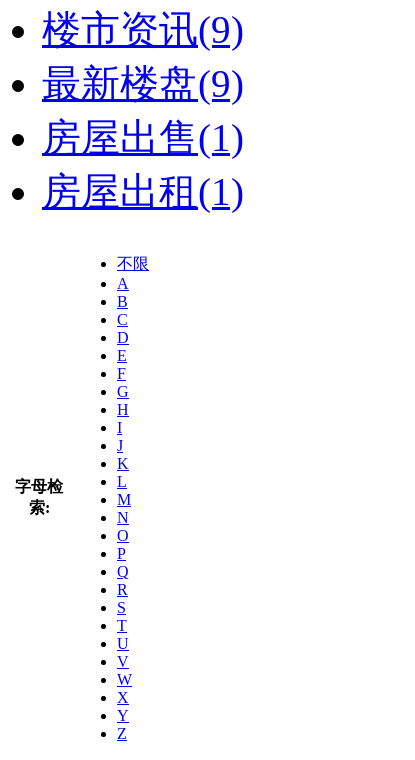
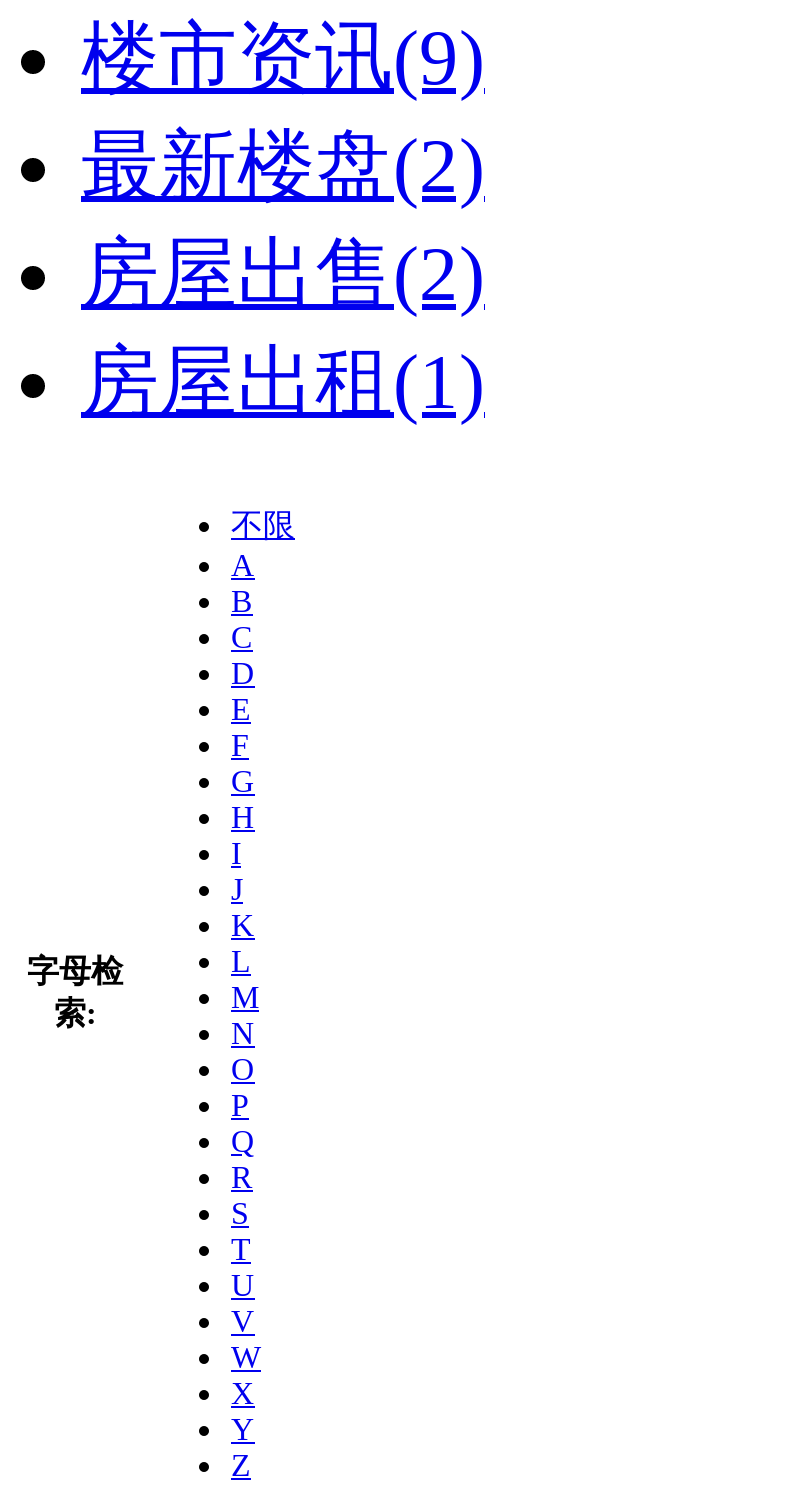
[42,62,244,105] 最新楼盘(9) -> [81,122,485,208] 最新楼盘(2)
[42,116,244,159] 房屋出售(1) -> [81,230,485,316] 房屋出售(2)

